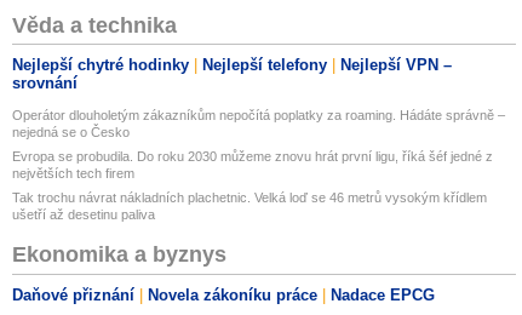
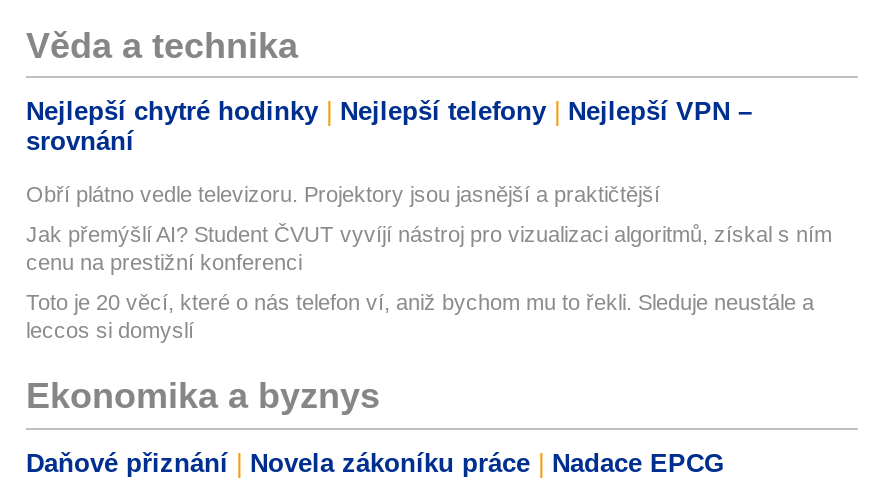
[12,108,505,140] Operátor dlouholetým zákazníkům nepočítá poplatky za roaming. Hádáte správně – | nejedná se o Česko -> [26,183,660,207] Obří plátno vedle televizoru. Projektory jsou jasnější a praktičtější
[12,150,493,181] Evropa se probudila. Do roku 2030 můžeme znovu hrát první ligu, říká šéf jedné z | největších tech firem -> [26,223,832,275] Jak přemýšlí AI? Student ČVUT vyvíjí nástroj pro vizualizaci algoritmů, získal s ním | cenu na prestižní konferenci
[12,191,487,222] Tak trochu návrat nákladních plachetnic. Velká loď se 46 metrů vysokým křídlem | ušetří až desetinu paliva -> [26,291,814,343] Toto je 20 věcí, které o nás telefon ví, aniž bychom mu to řekli. Sleduje neustále a | leccos si domyslí

